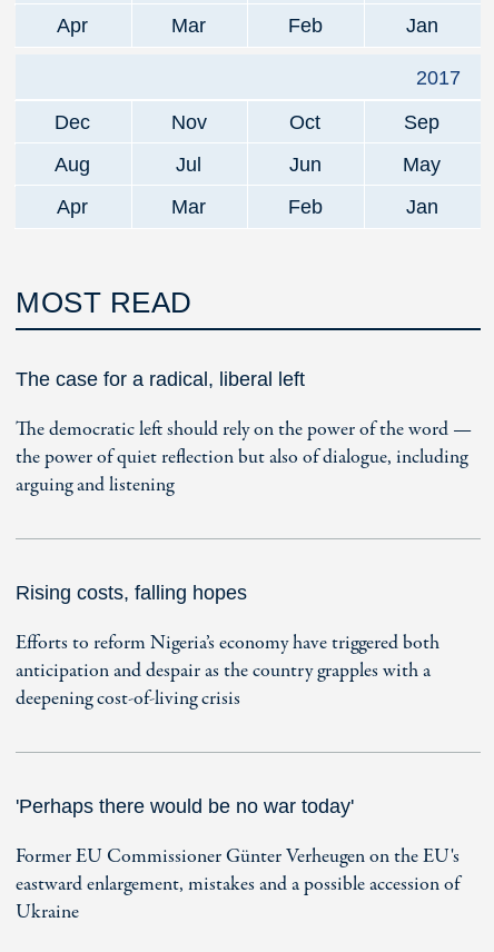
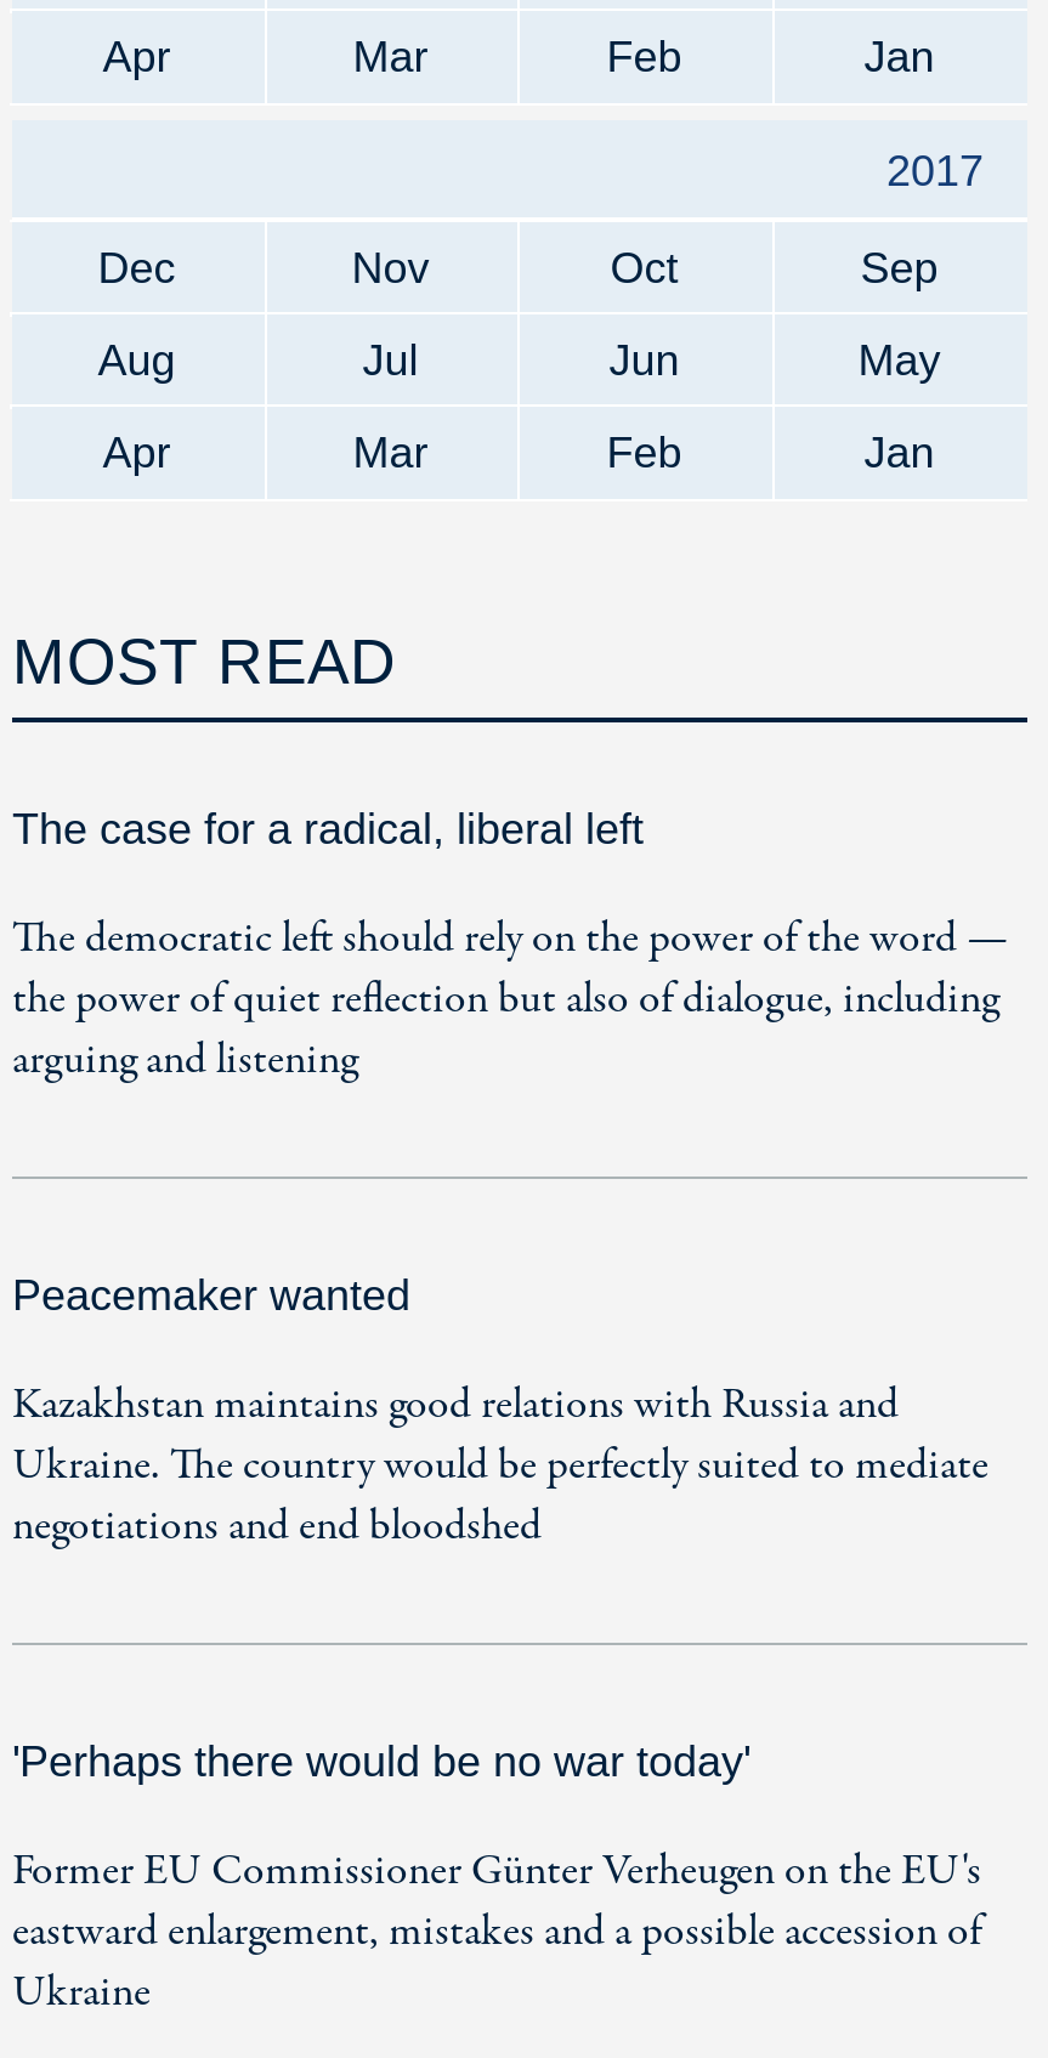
[16,582,247,604] Rising costs, falling hopes -> [12,1272,410,1321] Peacemaker wanted
[16,630,439,713] Efforts to reform Nigeria’s economy have triggered both | anticipation and despair as the country grapples with a | deepening cost-of-living crisis -> [12,1377,988,1559] Kazakhstan maintains good relations with Russia and | Ukraine. The country would be perfectly suited to mediate | negotiations and end bloodshed

